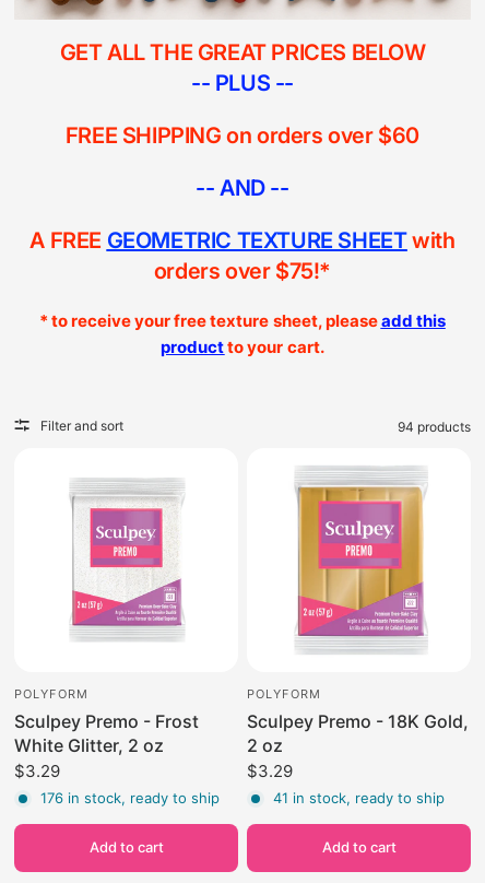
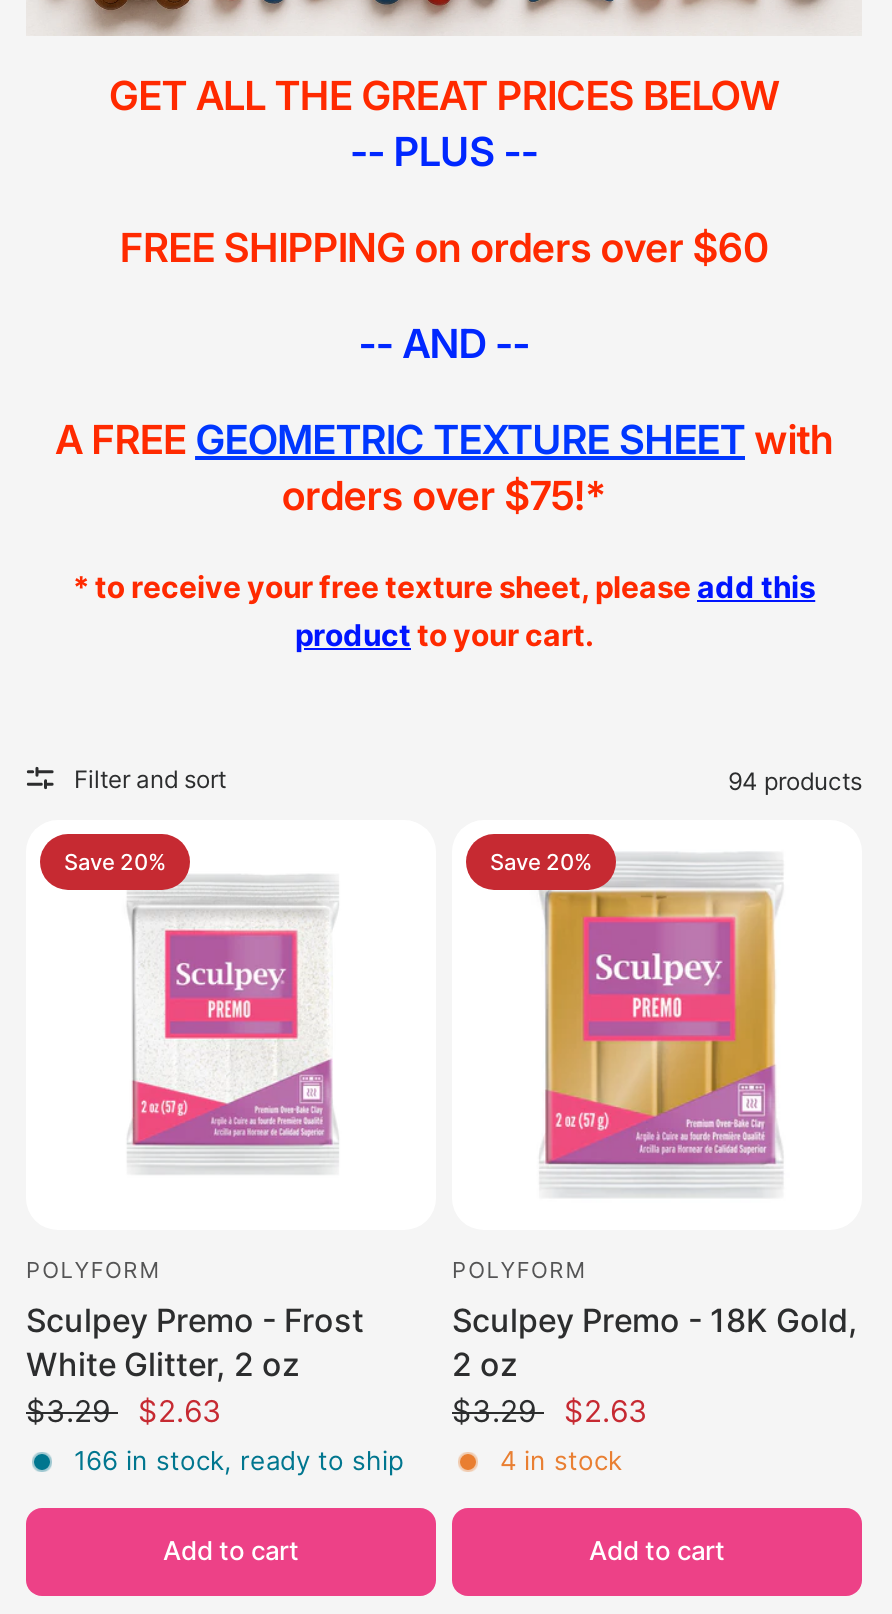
none -> [64,848,166,876] Save 20%
none -> [490,848,592,876] Save 20%
[14,761,220,807] $3.29 | 176 in stock, ready to ship -> [26,1392,404,1477] $3.29 $2.63 | 166 in stock, ready to ship
[247,761,445,807] $3.29 | 41 in stock, ready to ship -> [452,1392,648,1477] $3.29 $2.63 | 4 in stock

